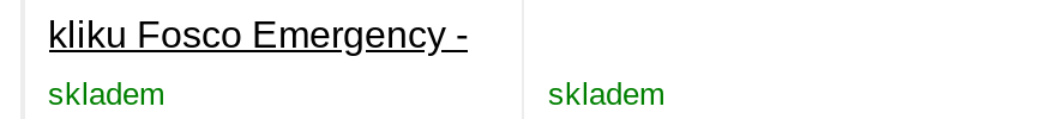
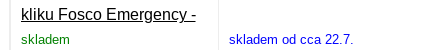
[548,75,666,111] skladem -> [229,31,354,46] skladem od cca 22.7.

